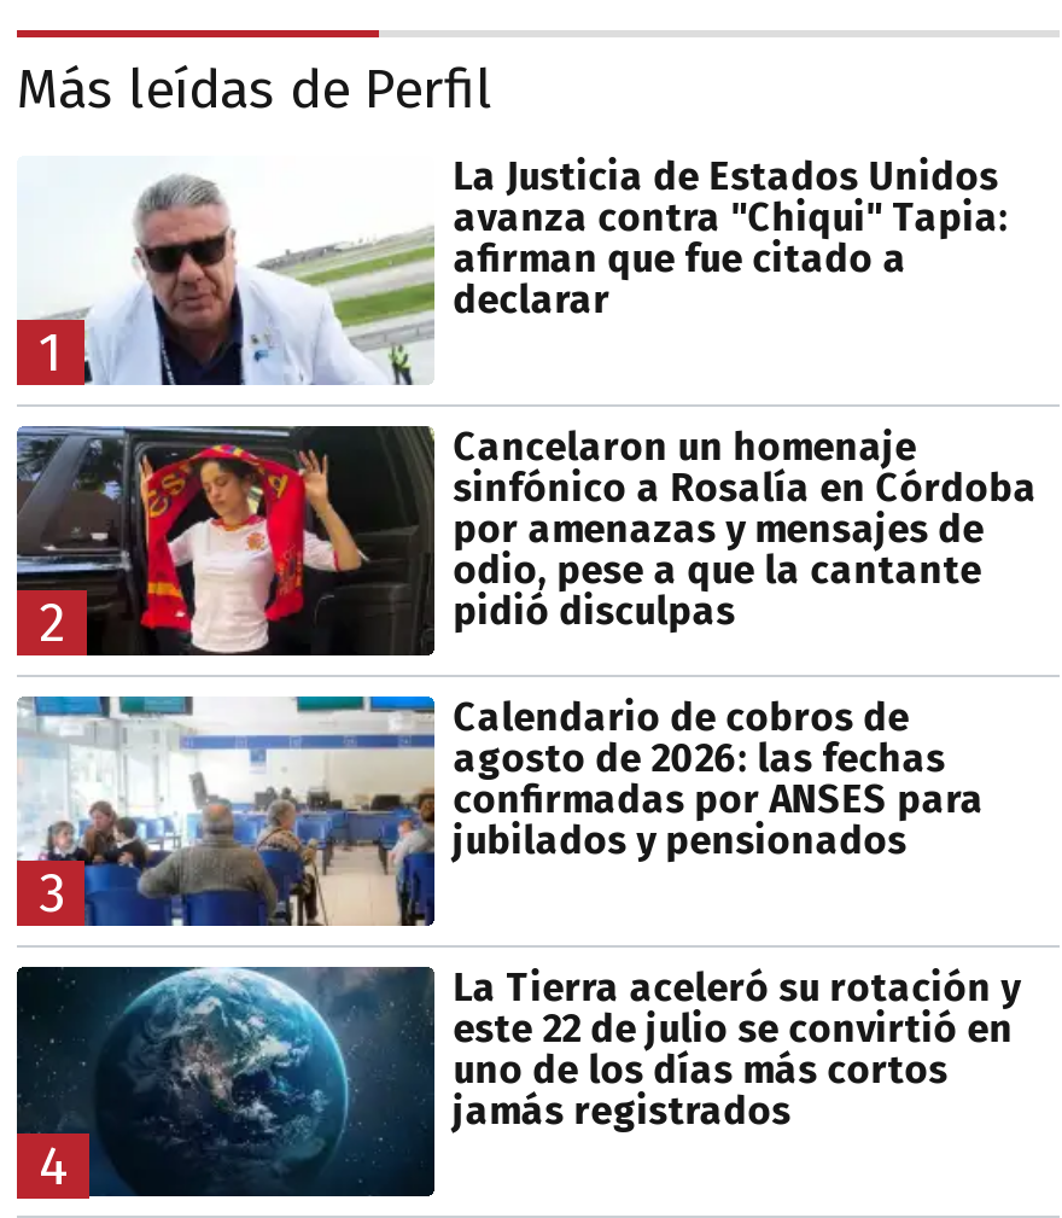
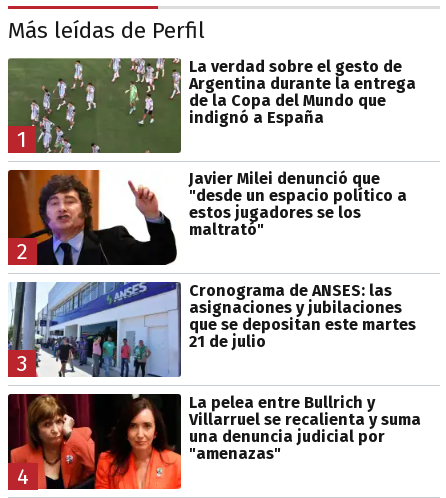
[17,154,1008,385] [image] | La Justicia de Estados Unidos | avanza contra "Chiqui" Tapia: | afirman que fue citado a | declarar -> [7,57,416,154] [image] | La verdad sobre el gesto de | Argentina durante la entrega | de la Copa del Mundo que | indignó a España
[14,424,1037,658] [image] | Cancelaron un homenaje | sinfónico a Rosalía en Córdoba | por amenazas y mensajes de | odio, pese a que la cantante | pidió disculpas -> [7,169,407,266] [image] | Javier Milei denunció que | "desde un espacio político a | estos jugadores se los | maltrató"
[17,694,984,928] [image] | Calendario de cobros de | agosto de 2026: las fechas | confirmadas por ANSES para | jubilados y pensionados -> [7,281,416,378] [image] | Cronograma de ANSES: las | asignaciones y jubilaciones | que se depositan este martes | 21 de julio
[17,965,1020,1199] [image] | La Tierra aceleró su rotación y | este 22 de julio se convirtió en | uno de los días más cortos | jamás registrados -> [9,393,421,490] [image] | La pelea entre Bullrich y | Villarruel se recalienta y suma | una denuncia judicial por | "amenazas"

